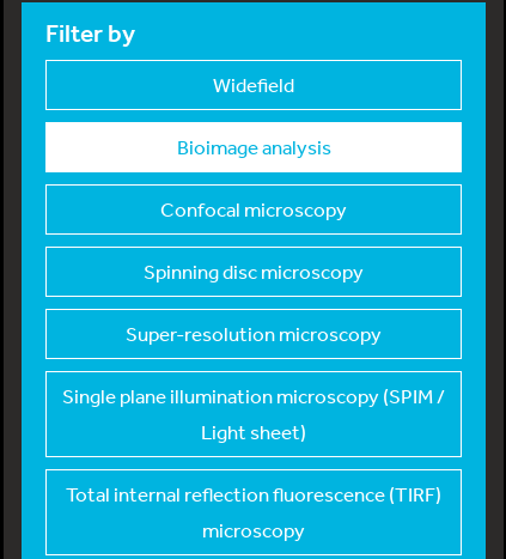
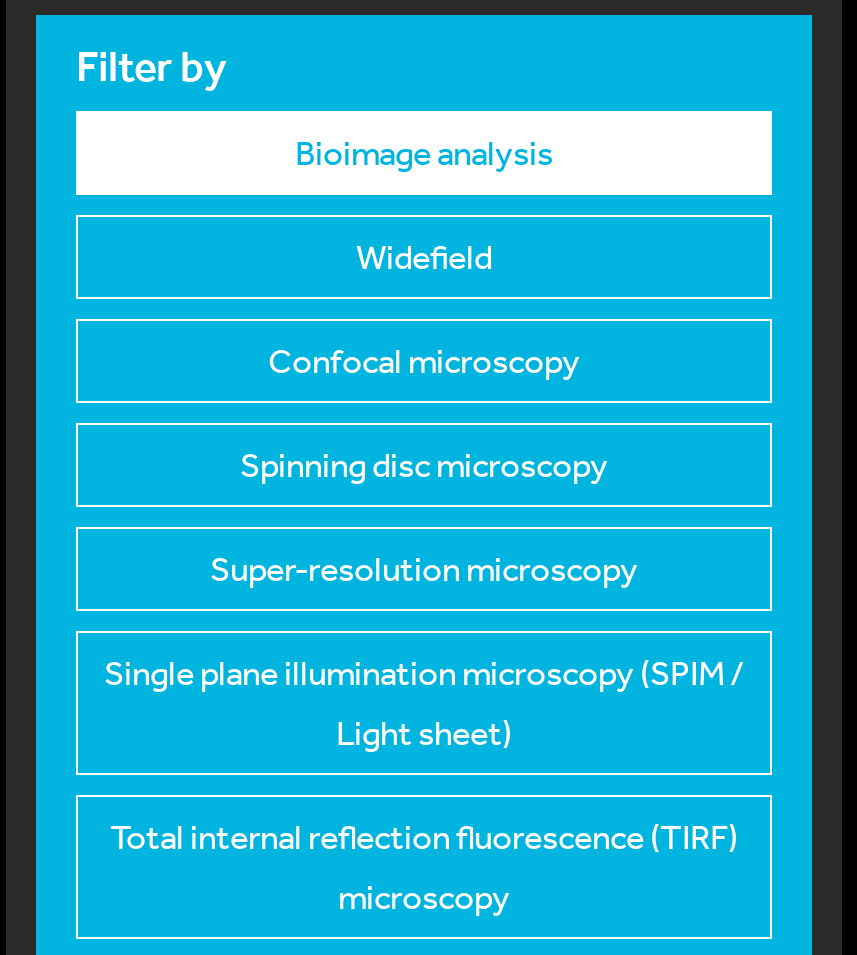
moved [213,72,294,97] -> [356,235,492,277]: Widefield
moved [176,134,331,159] -> [295,131,553,173]: Bioimage analysis

